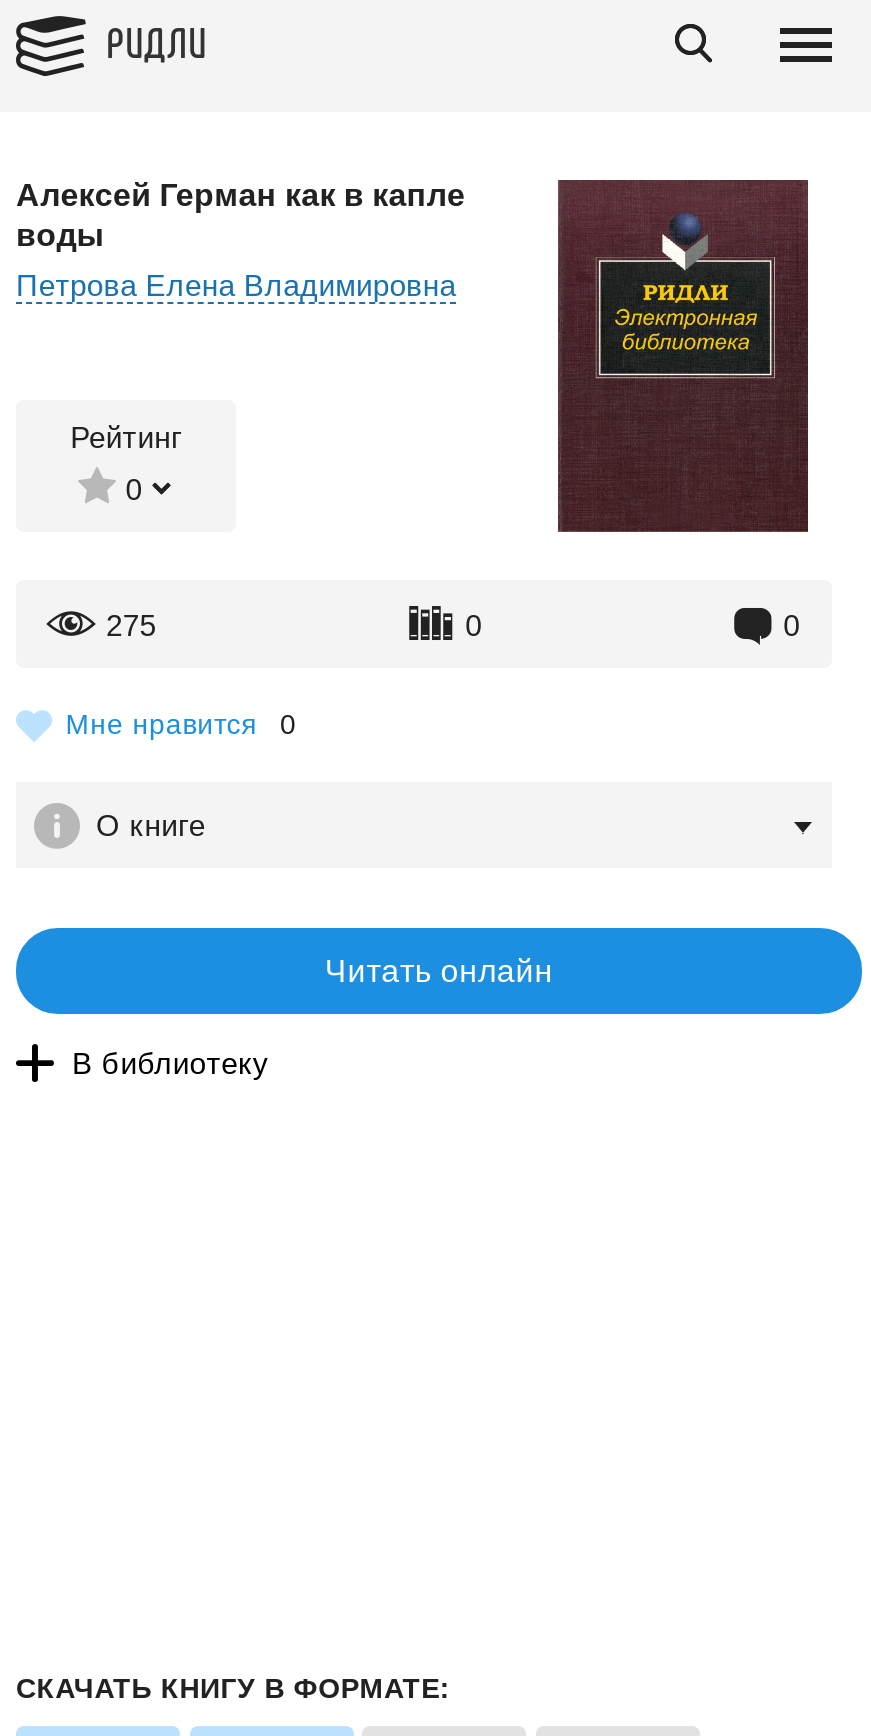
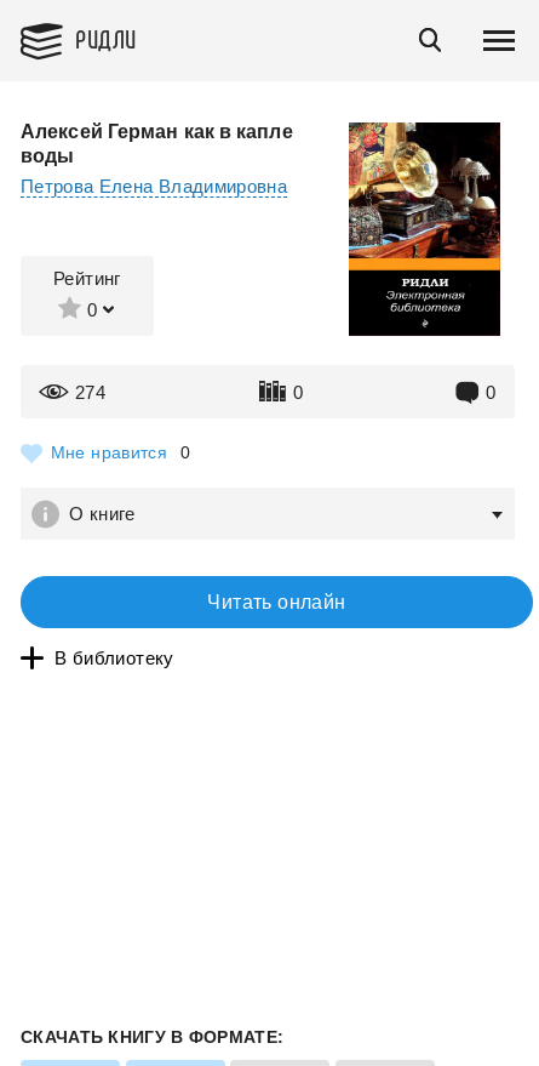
[556,178,810,532] [image] -> [348,121,501,336] [image]
[106,608,156,642] 275 -> [75,382,105,403] 274

